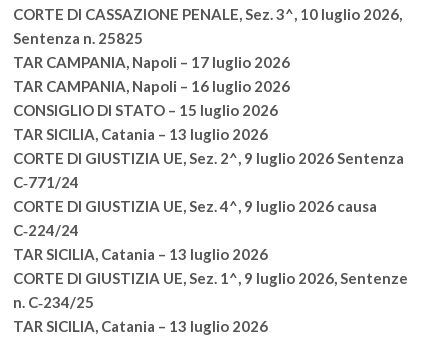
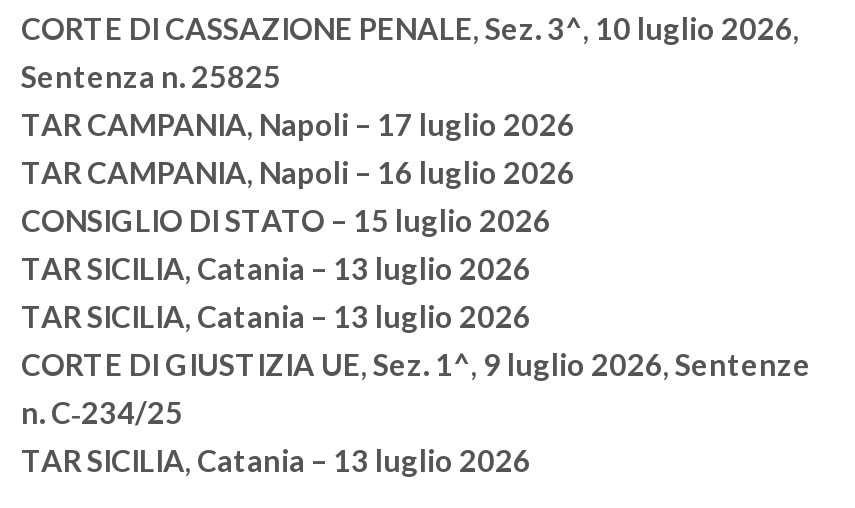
[13,148,404,238] CORTE DI GIUSTIZIA UE, Sez. 2^, 9 luglio 2026 Sentenza | C‑771/24 | CORTE DI GIUSTIZIA UE, Sez. 4^, 9 luglio 2026 causa | C‑224/24 -> none

